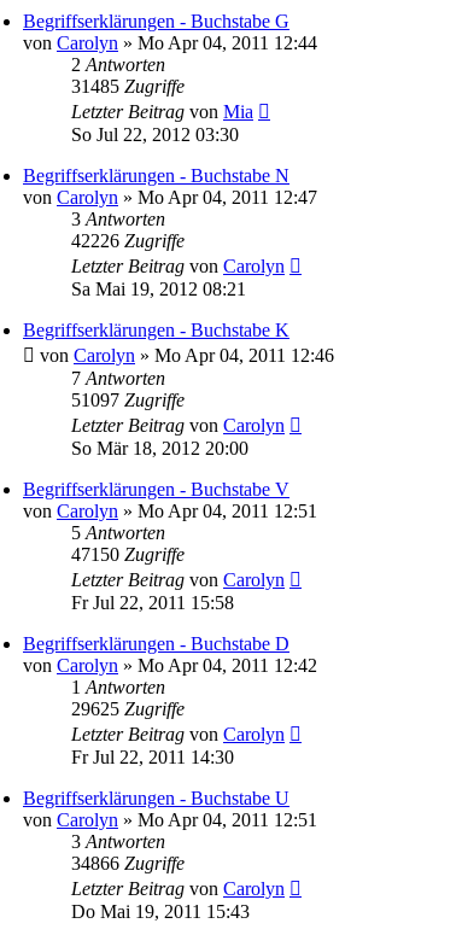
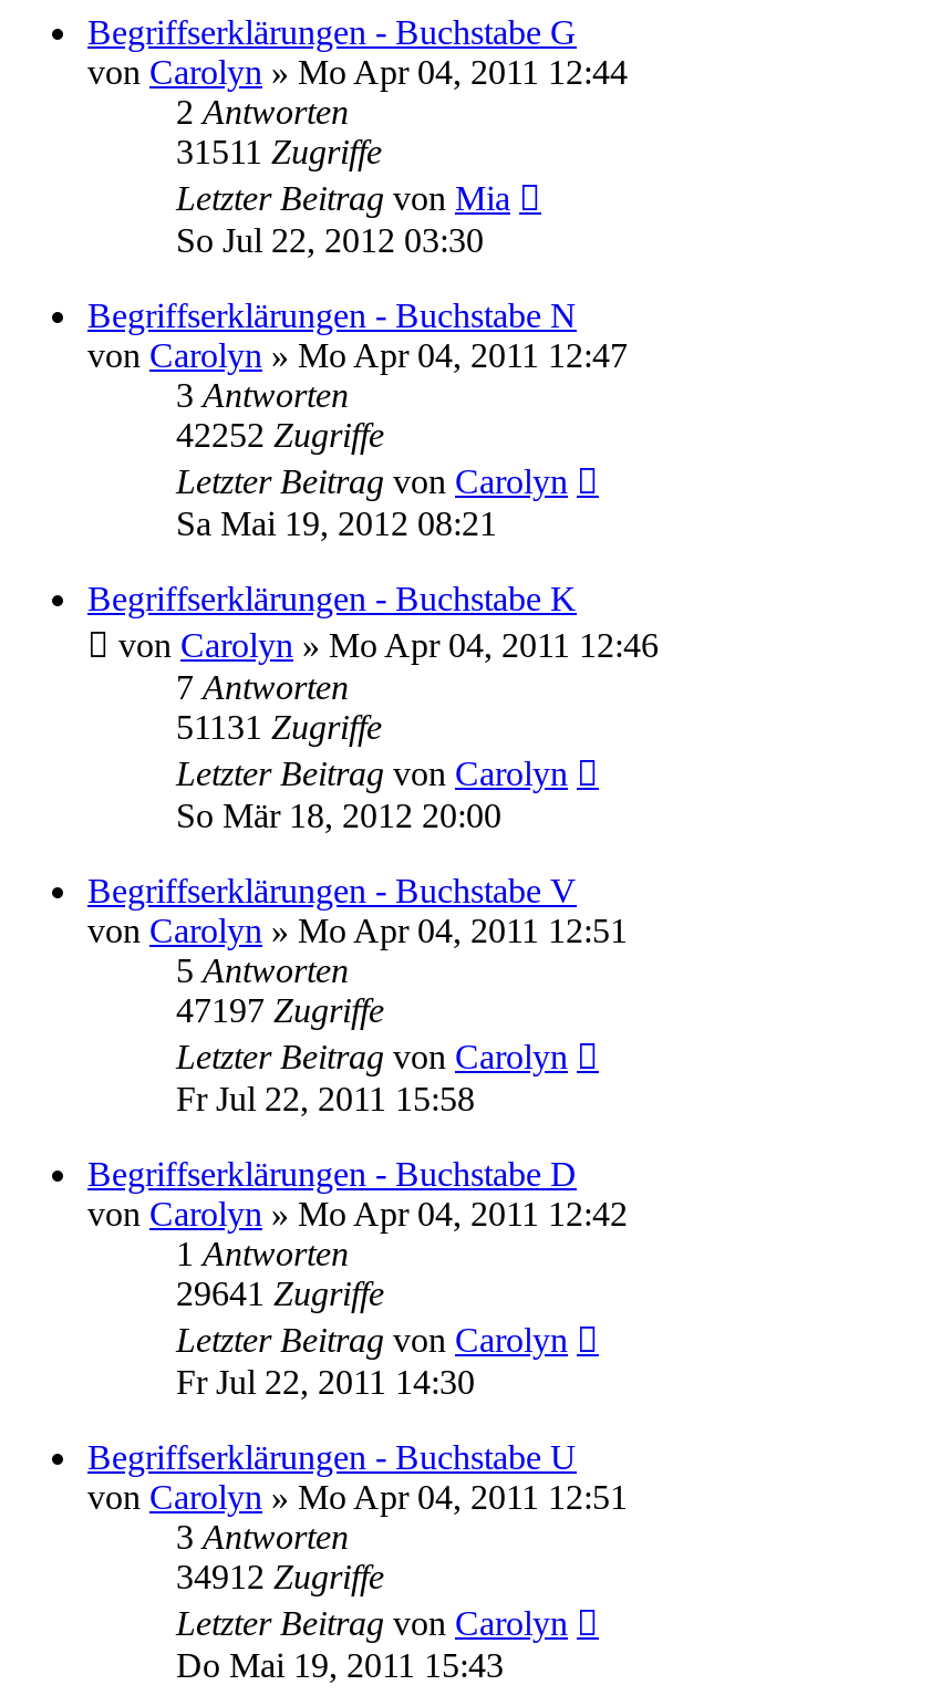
[71,76,185,97] 31485 Zugriffe -> [176,133,382,170] 31511 Zugriffe
[71,230,185,251] 42226 Zugriffe -> [176,416,384,454] 42252 Zugriffe
[71,390,185,410] 51097 Zugriffe -> [176,708,382,746] 51131 Zugriffe
[71,544,185,565] 47150 Zugriffe -> [176,991,384,1029] 47197 Zugriffe
[71,699,185,719] 29625 Zugriffe -> [176,1275,384,1312] 29641 Zugriffe
[71,853,185,873] 34866 Zugriffe -> [176,1558,384,1595] 34912 Zugriffe

